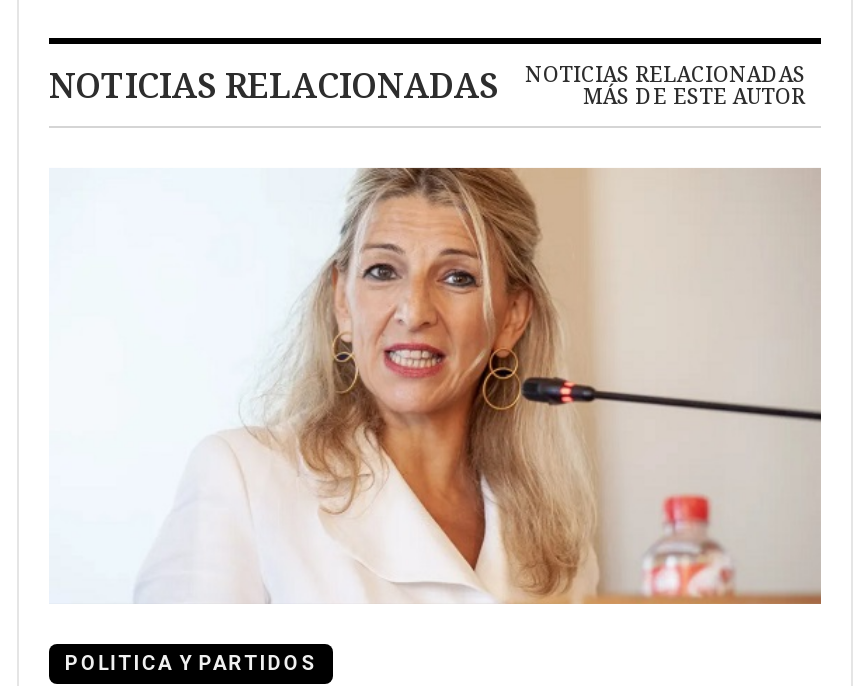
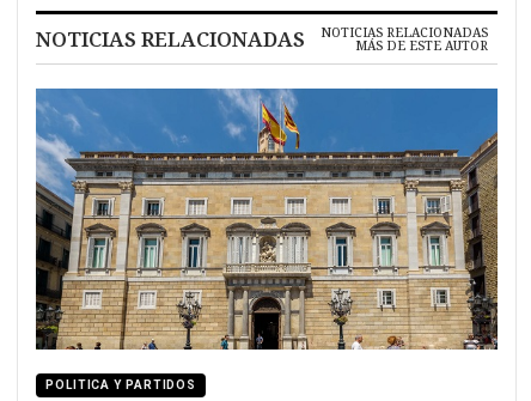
[49,166,823,606] [image] -> [35,87,499,351] [image]

